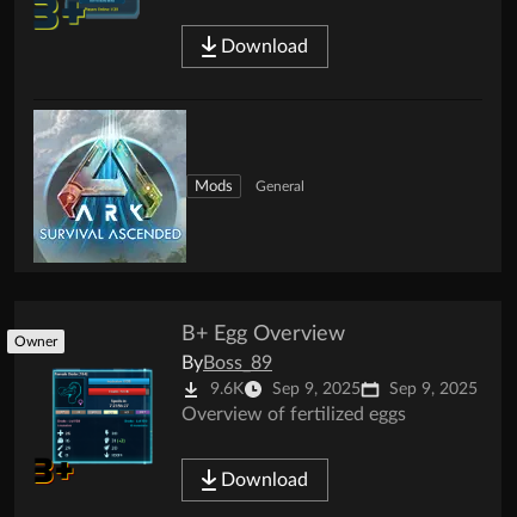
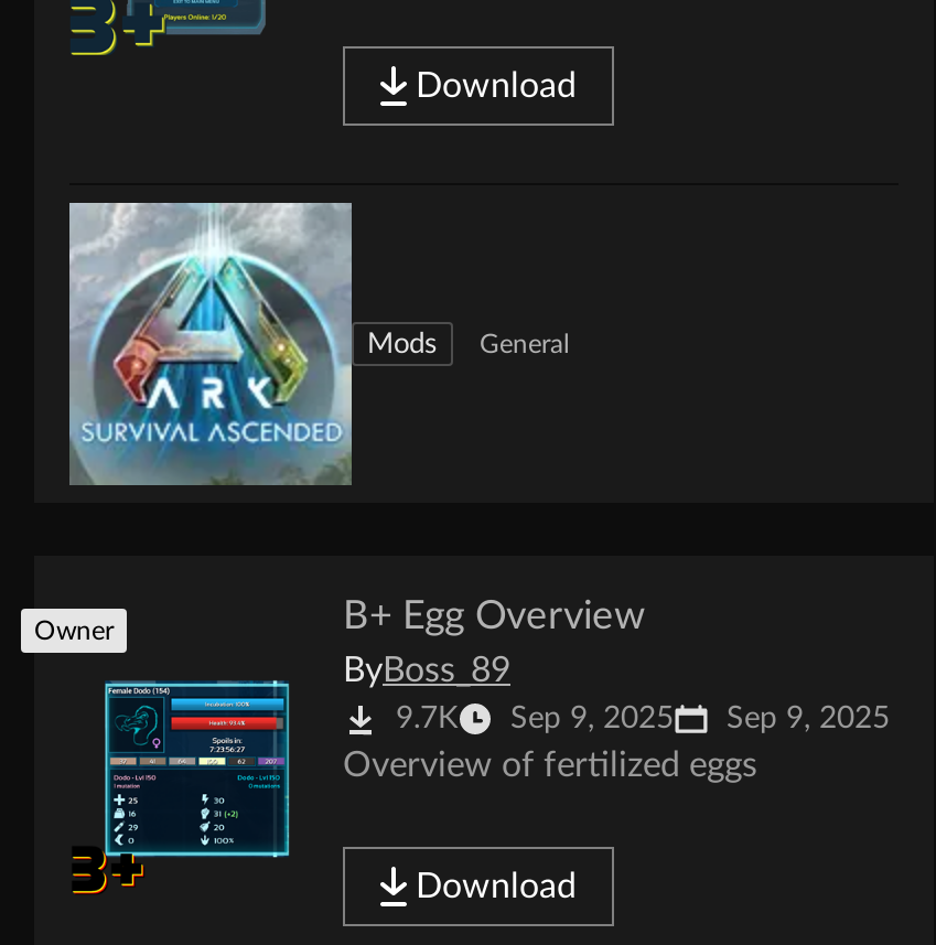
[210,381,478,397] 9.6K Sep 9, 2025 Sep 9, 2025 -> [396,703,890,734] 9.7K Sep 9, 2025 Sep 9, 2025

